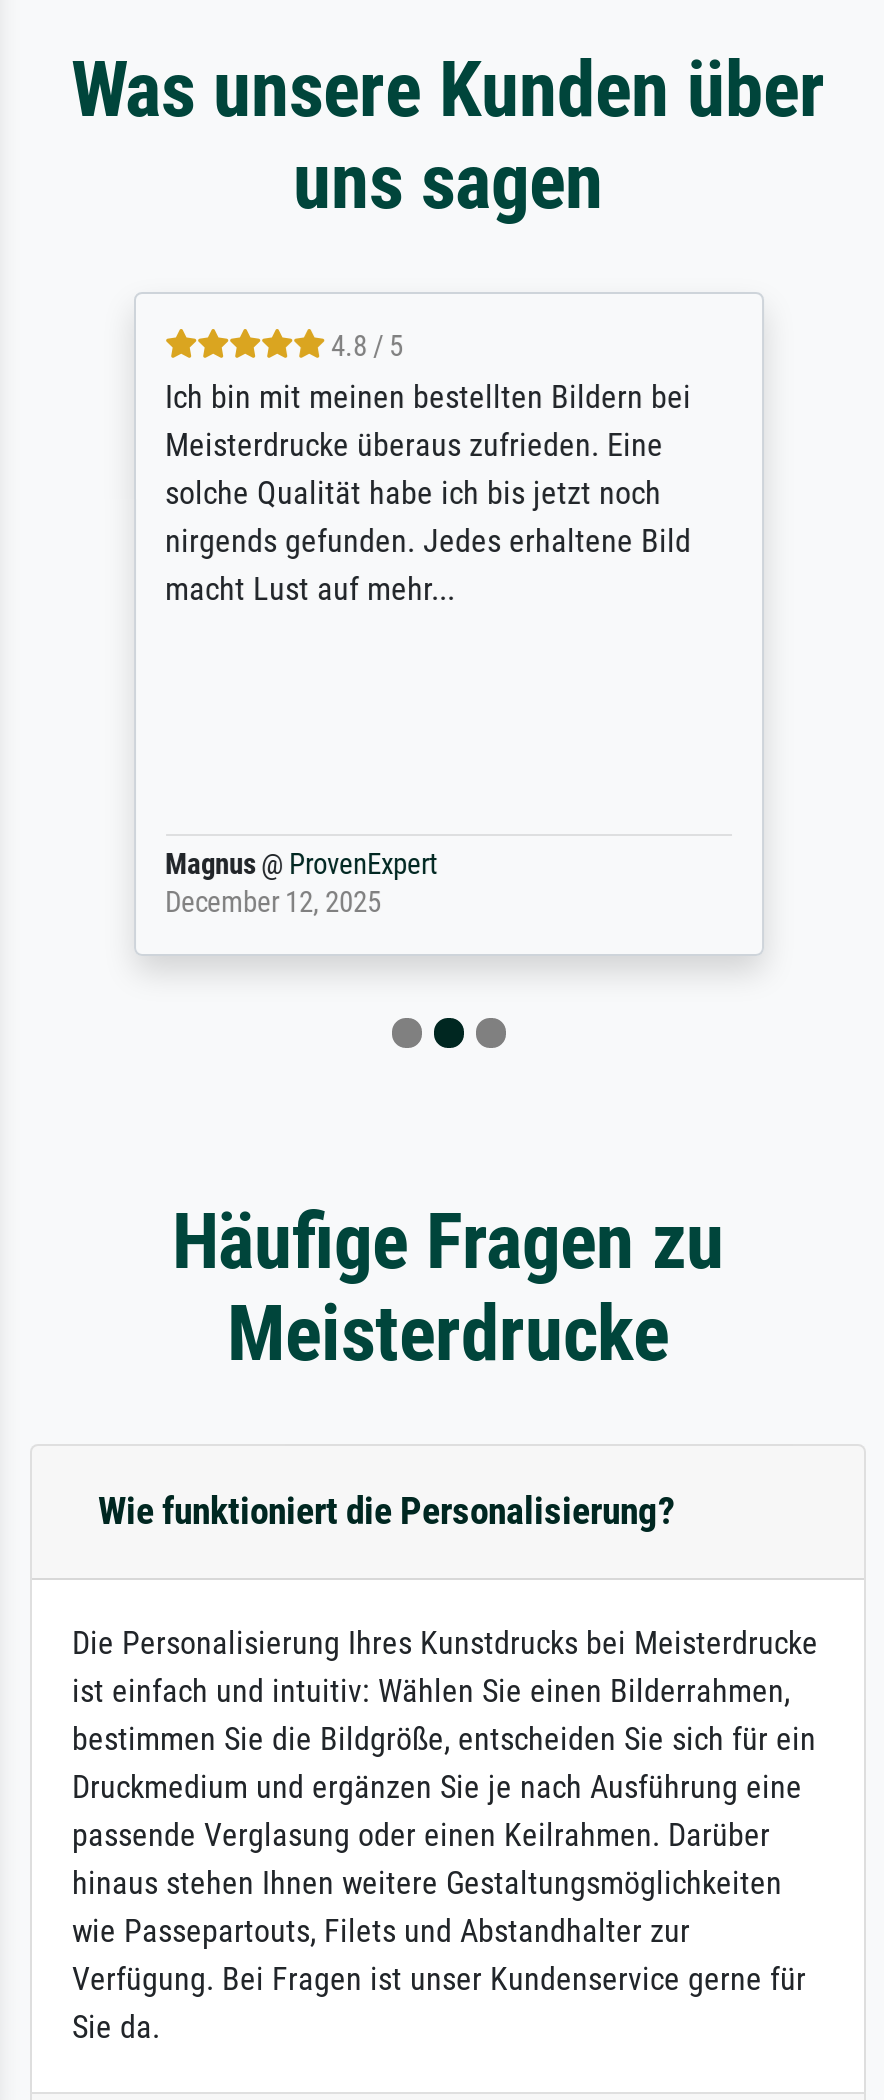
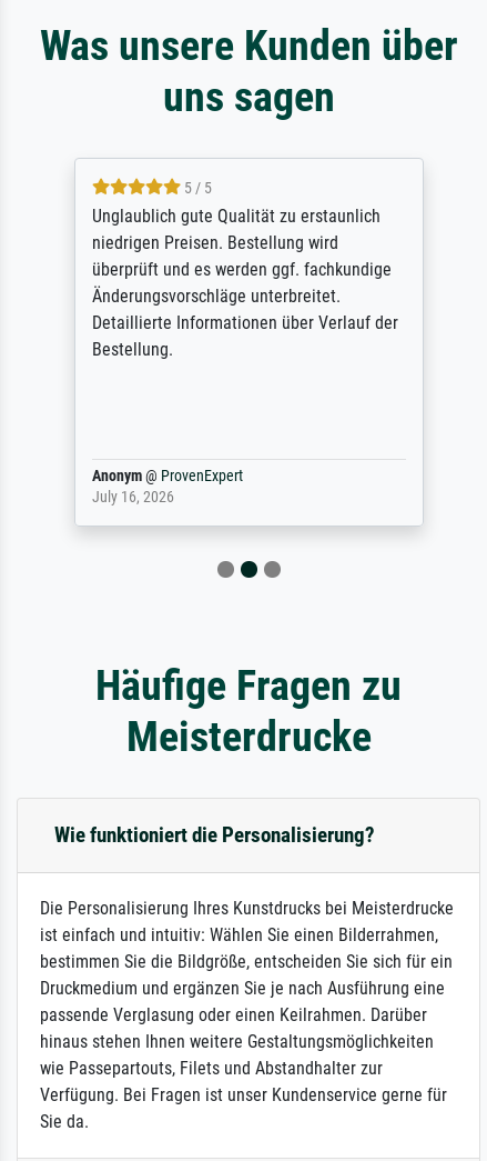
[165,330,691,608] 4.8 / 5 | Ich bin mit meinen bestellten Bildern bei | Meisterdrucke überaus zufrieden. Eine | solche Qualität habe ich bis jetzt noch | nirgends gefunden. Jedes erhaltene Bild | macht Lust auf mehr... -> [92,179,398,360] 5 / 5 | Unglaublich gute Qualität zu erstaunlich | niedrigen Preisen. Bestellung wird | überprüft und es werden ggf. fachkundige | Änderungsvorschläge unterbreitet. | Detaillierte Informationen über Verlauf der | Bestellung.
[165,848,437,920] Magnus @ ProvenExpert | December 12, 2025 -> [92,467,242,507] Anonym @ ProvenExpert | July 16, 2026

